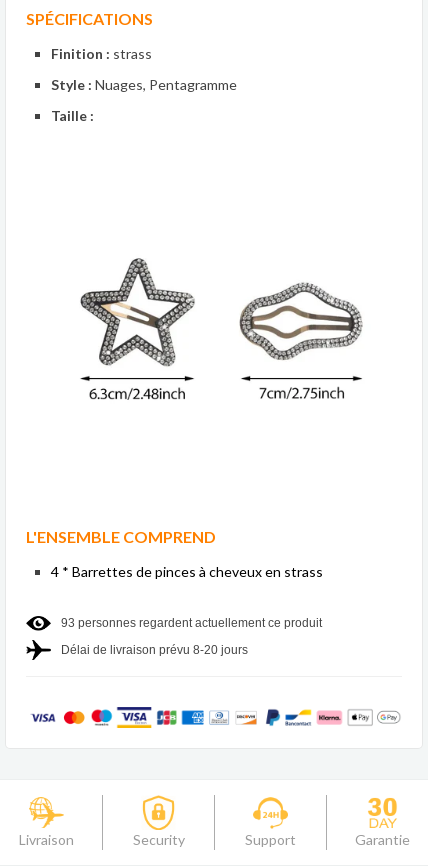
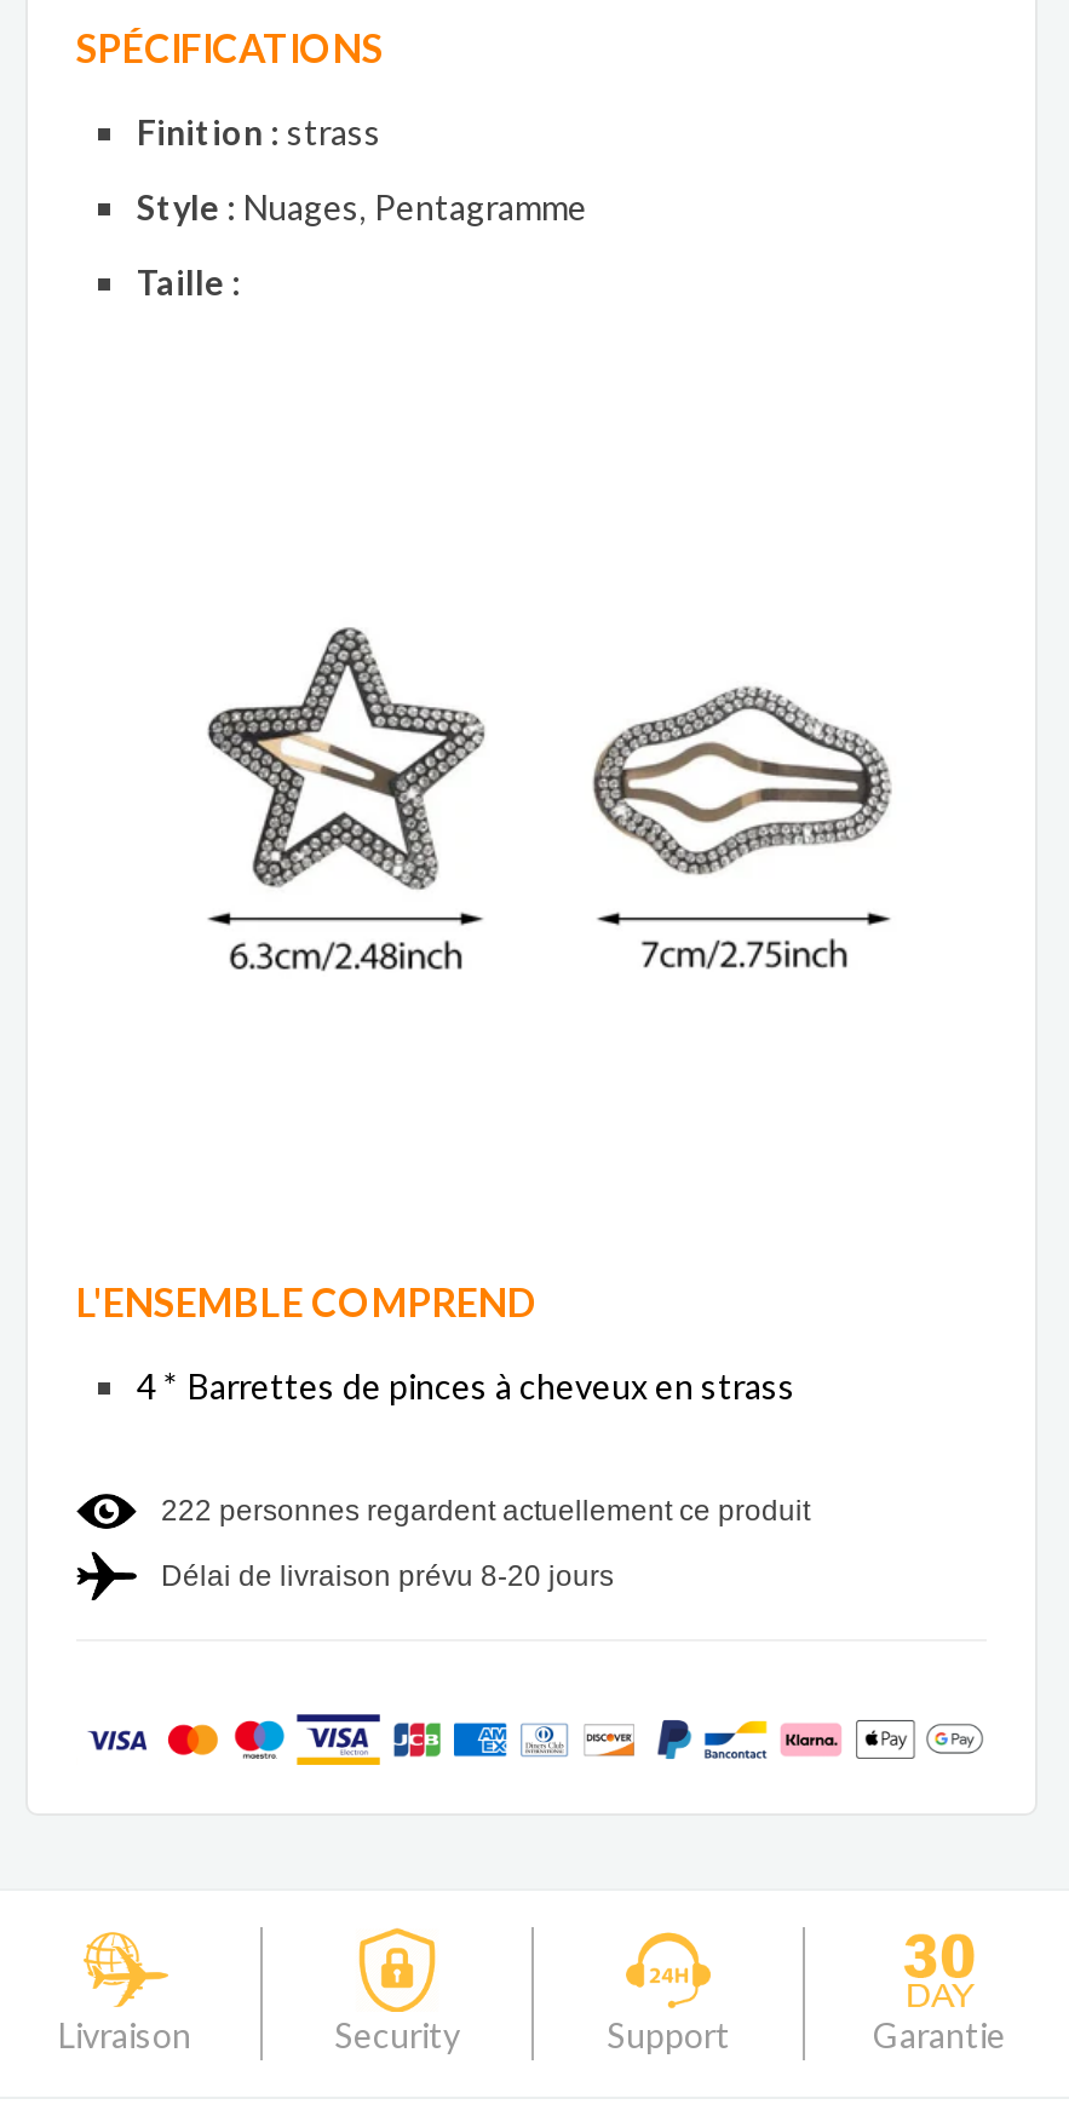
[61,616,322,630] 93 personnes regardent actuellement ce produit -> [161,1494,810,1528] 222 personnes regardent actuellement ce produit

